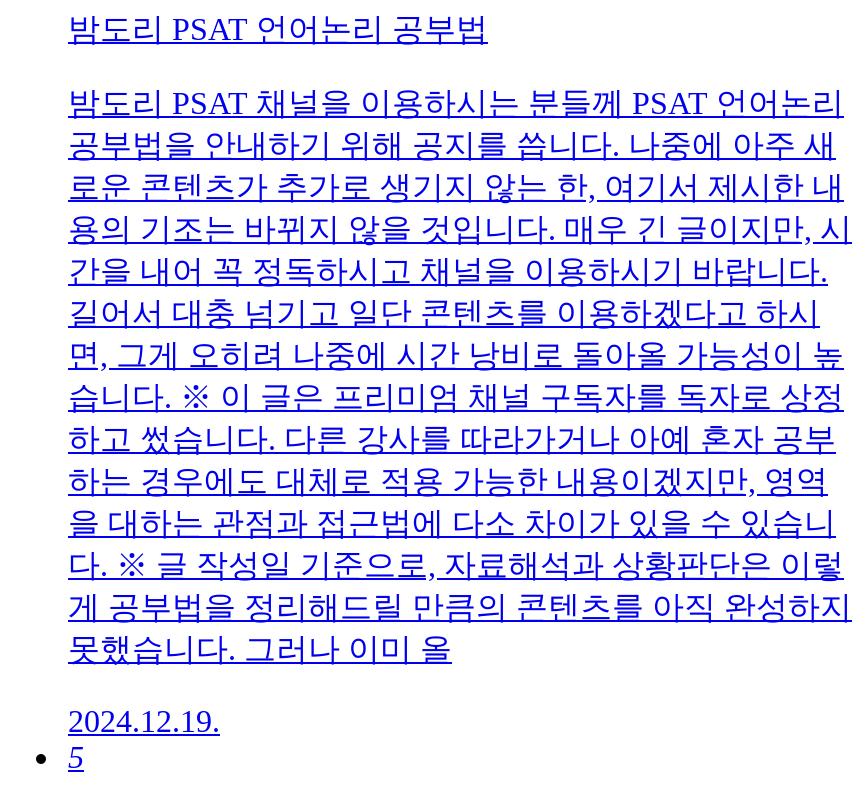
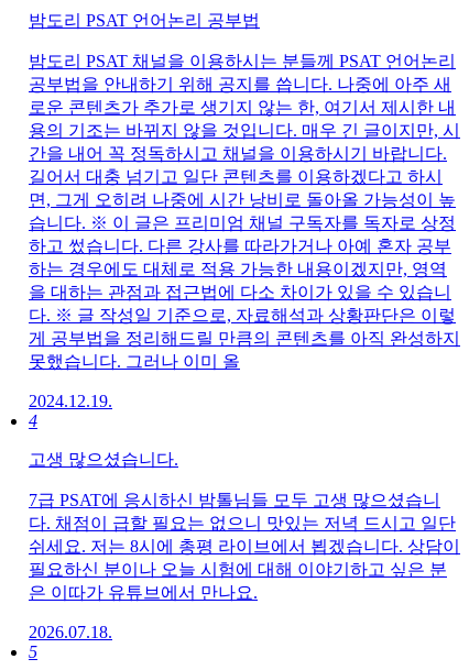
none -> [29,411,460,641] 4 | 고생 많으셨습니다. | 7급 PSAT에 응시하신 밤톨님들 모두 고생 많으셨습니 | 다. 채점이 급할 필요는 없으니 맛있는 저녁 드시고 일단 | 쉬세요. 저는 8시에 총평 라이브에서 뵙겠습니다. 상담이 | 필요하신 분이나 오늘 시험에 대해 이야기하고 싶은 분 | 은 이따가 유튜브에서 만나요. | 2026.07.18.

